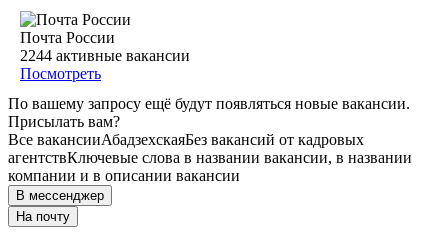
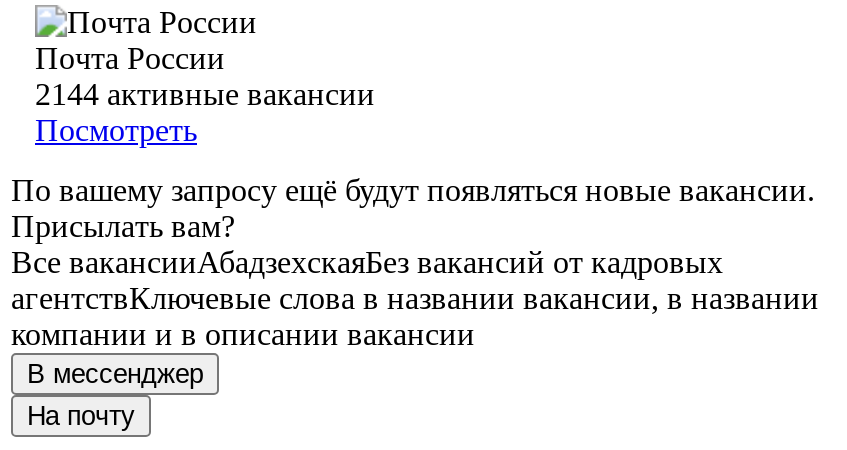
[20,47,190,64] 2244 активные вакансии -> [35,78,375,112] 2144 активные вакансии

